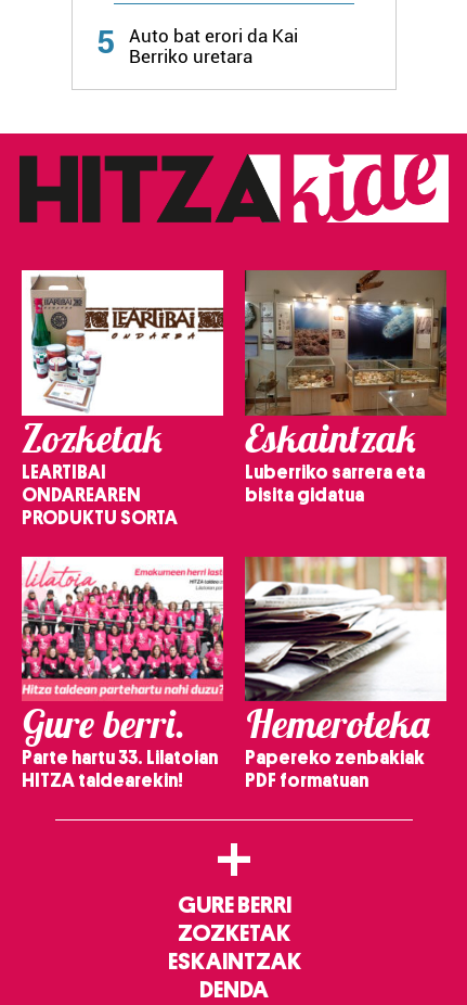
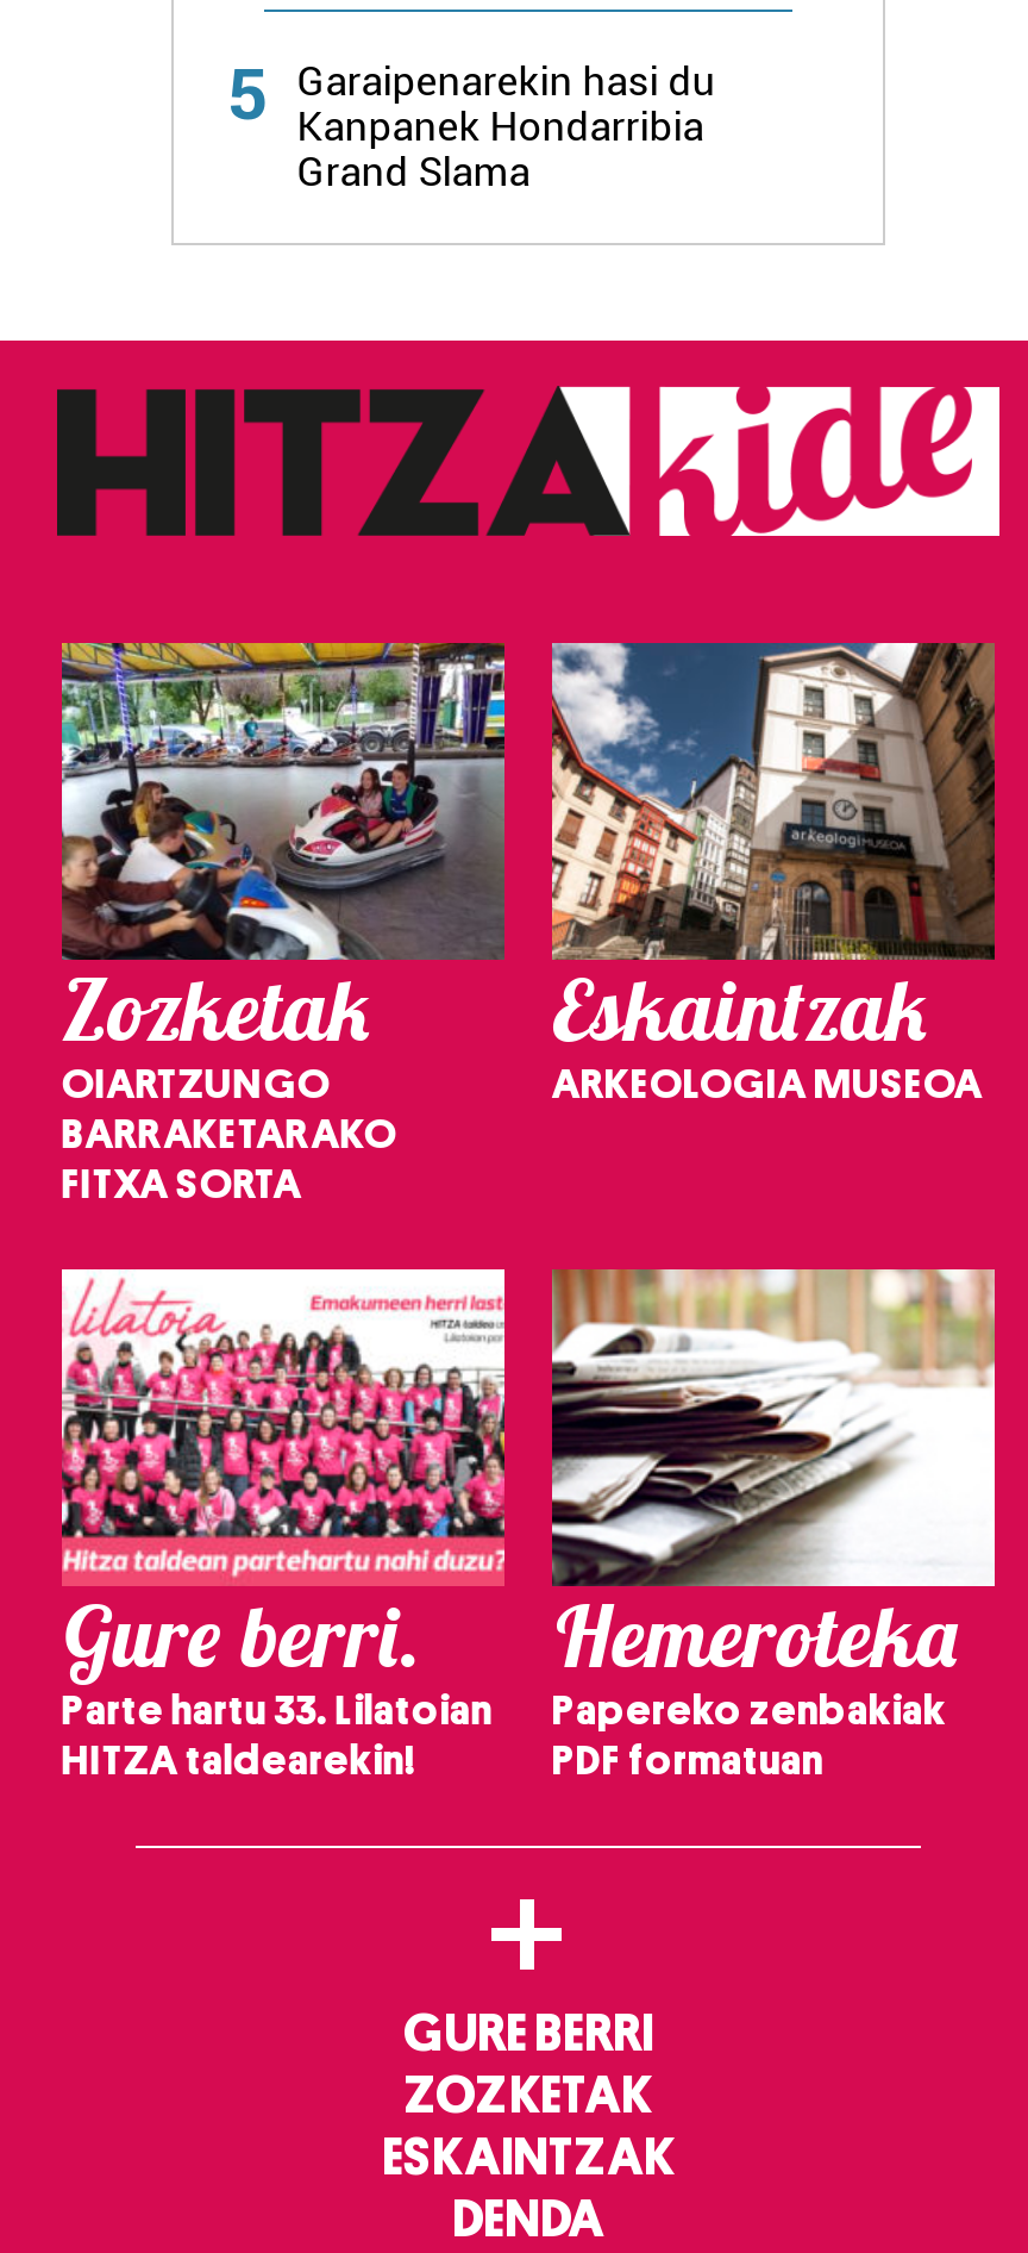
[129,24,298,67] Auto bat erori da Kai | Berriko uretara -> [297,56,716,194] Garaipenarekin hasi du | Kanpanek Hondarribia | Grand Slama
[21,269,224,417] [image] -> [59,641,507,962] [image]
[244,269,447,416] [image] -> [550,641,997,960] [image]
[22,462,178,527] LEARTIBAI | ONDAREAREN | PRODUKTU SORTA -> [62,1062,397,1205] OIARTZUNGO | BARRAKETARAKO | FITXA SORTA
[245,462,425,504] Luberriko sarrera eta | bisita gidatua -> [552,1062,983,1105] ARKEOLOGIA MUSEOA

